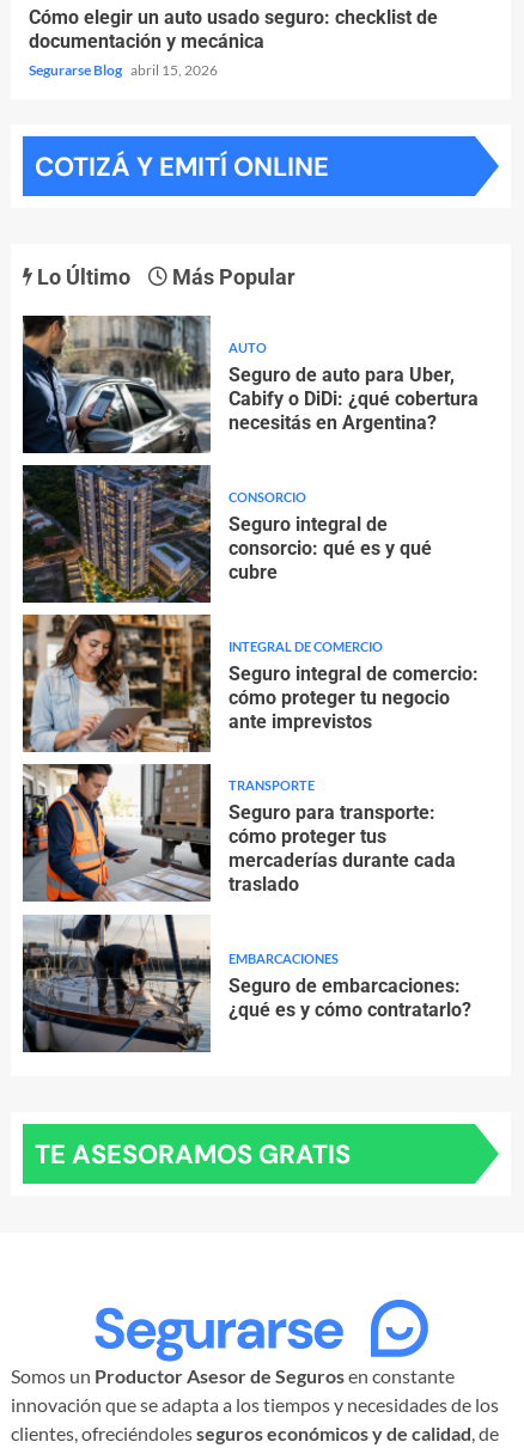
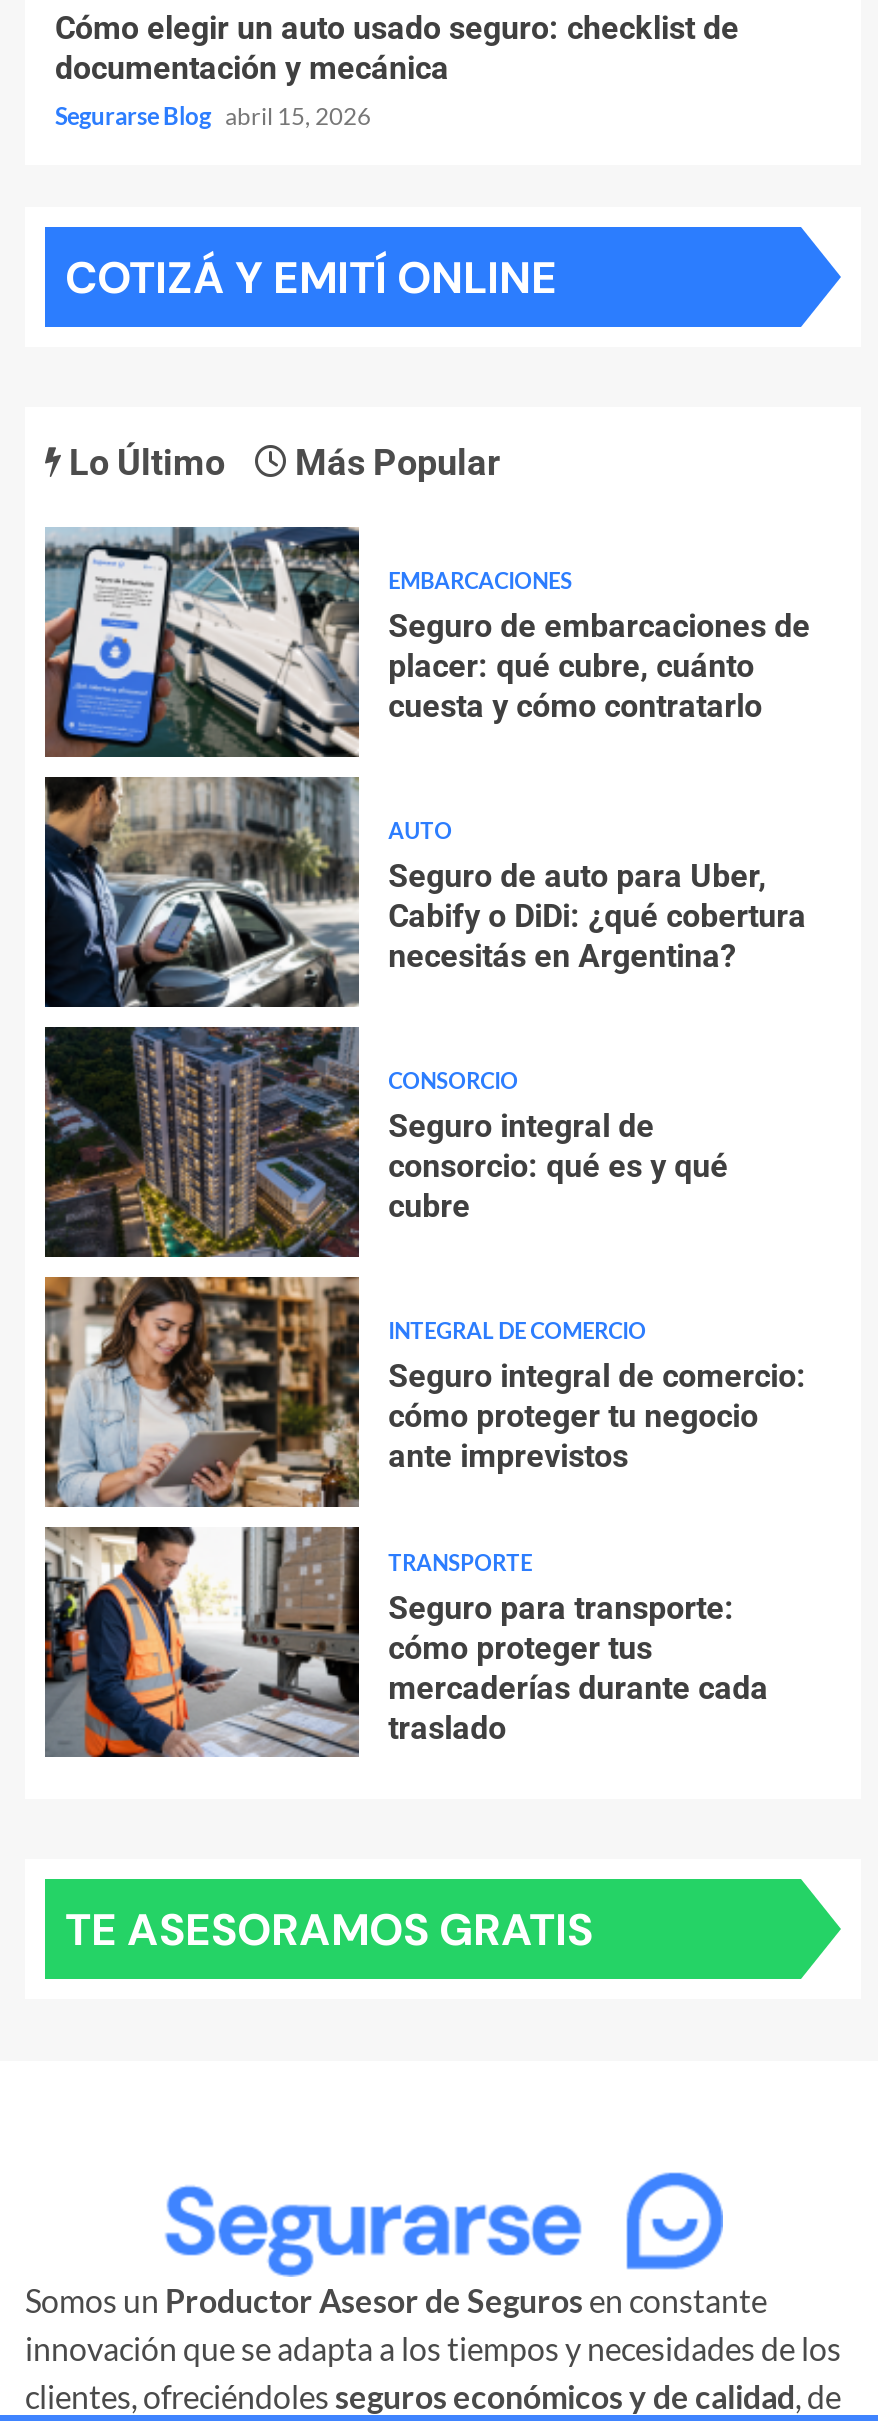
none -> [43,527,810,759] [image] | Seguro de embarcaciones de | placer: qué cubre, cuánto | cuesta y cómo contratarlo
moved [228,340,478,895] -> [388,817,806,1746]: AUTO | Seguro de auto para Uber, | Cabify o DiDi: ¿qué cobertura | ... | mercaderías durante cada | traslado
[22,914,471,1053] [image] | Seguro de embarcaciones: | ¿qué es y cómo contratarlo? -> none
moved [228,951,338,966] -> [388,567,572,593]: EMBARCACIONES

